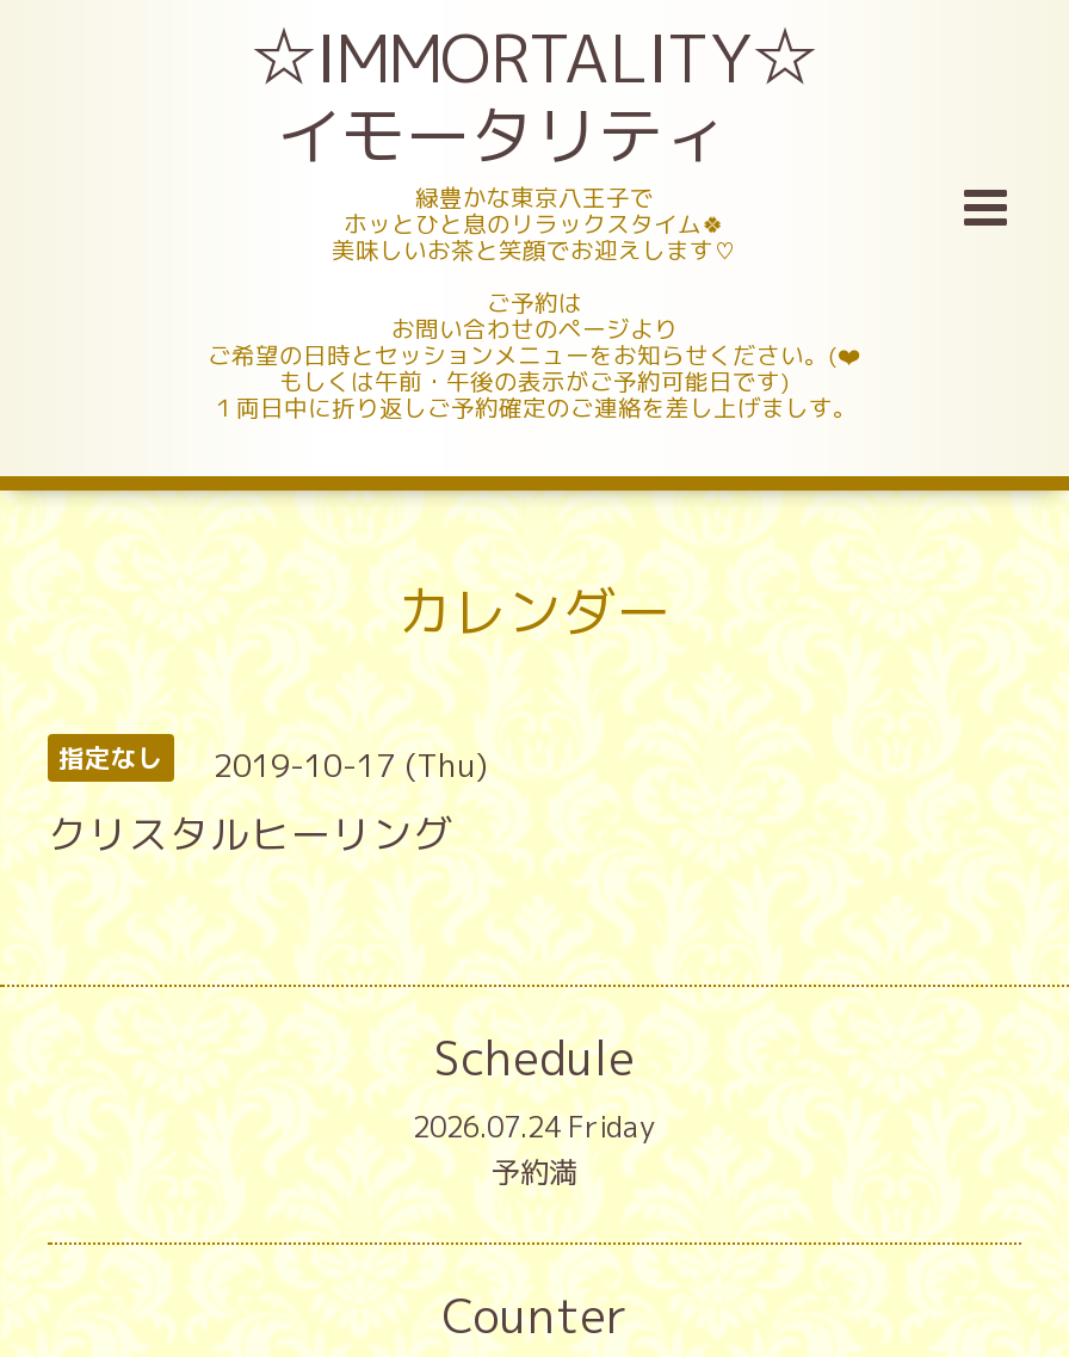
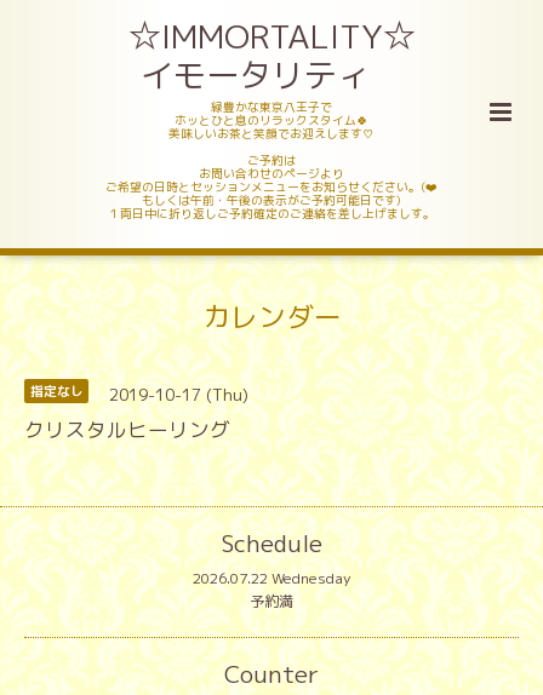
[413,1106,656,1146] 2026.07.24 Friday -> [192,568,351,588] 2026.07.22 Wednesday

